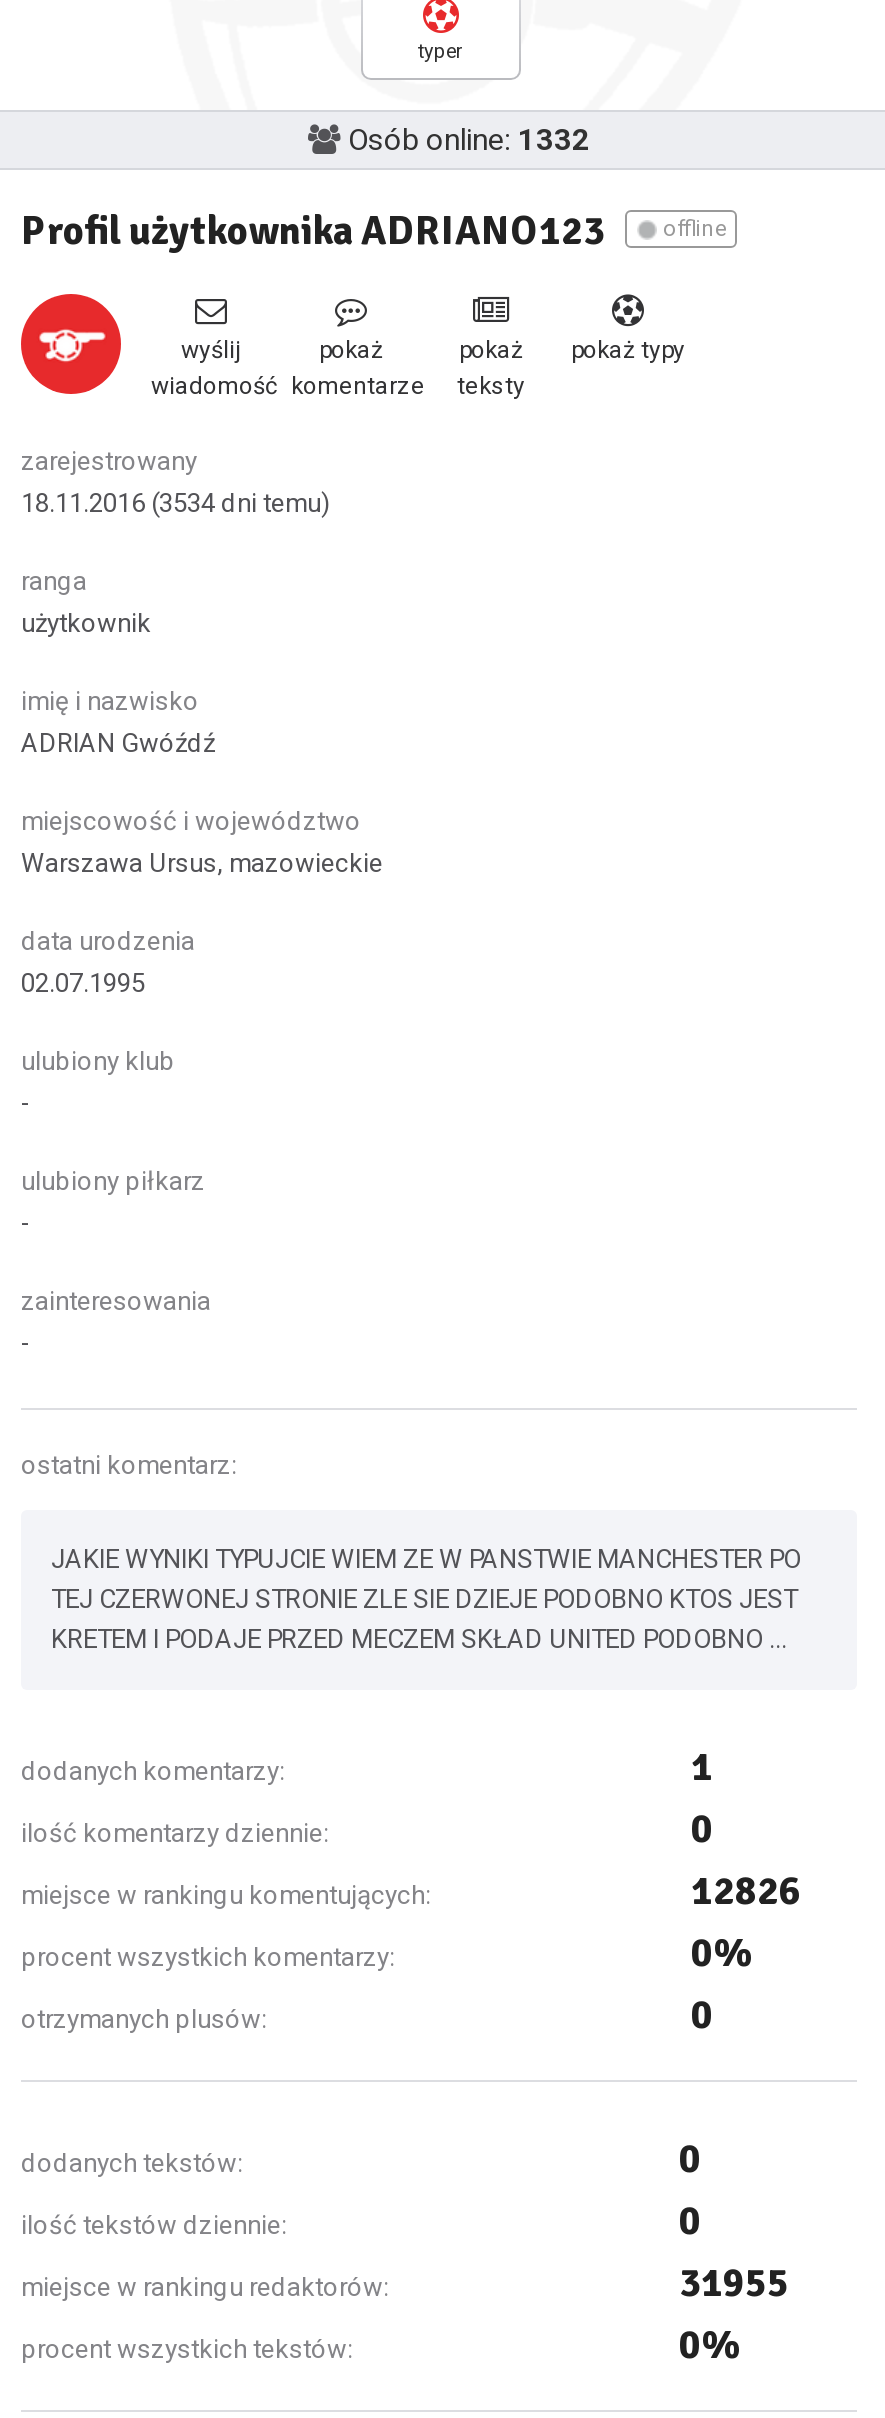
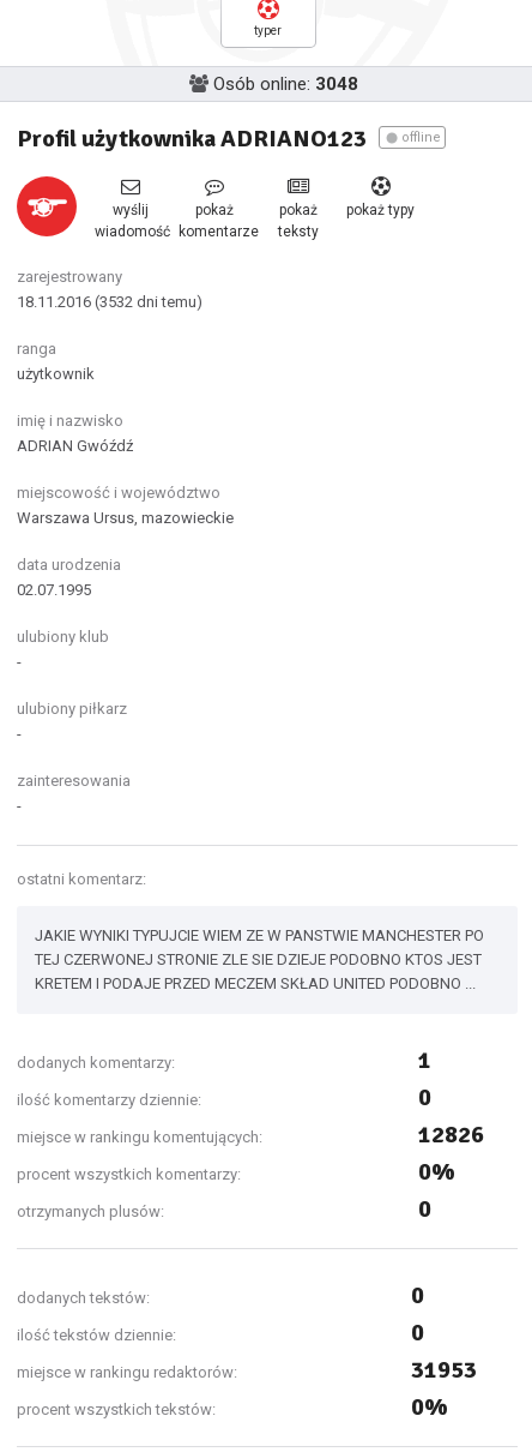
[348,122,590,158] Osób online: 1332 -> [213,73,358,95] Osób online: 3048
[21,488,331,518] 18.11.2016 (3534 dni temu) -> [17,293,202,311] 18.11.2016 (3532 dni temu)
[679,2258,789,2308] 31955 -> [411,1355,477,1385] 31953

